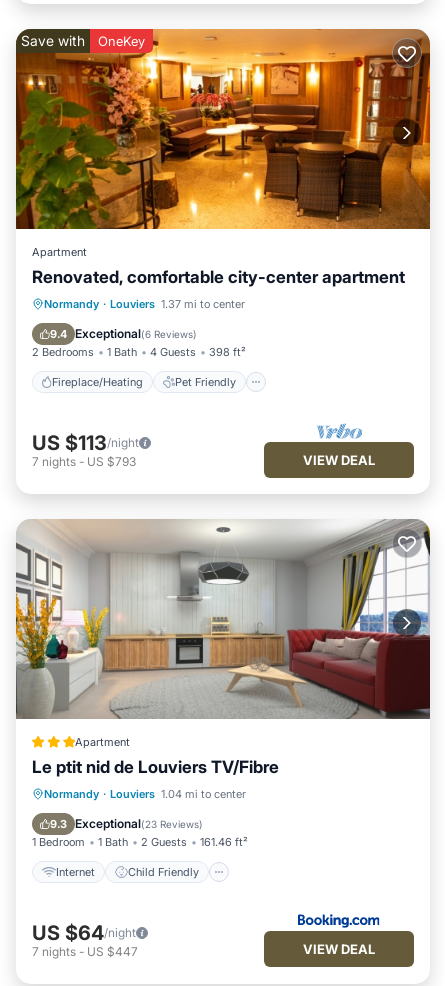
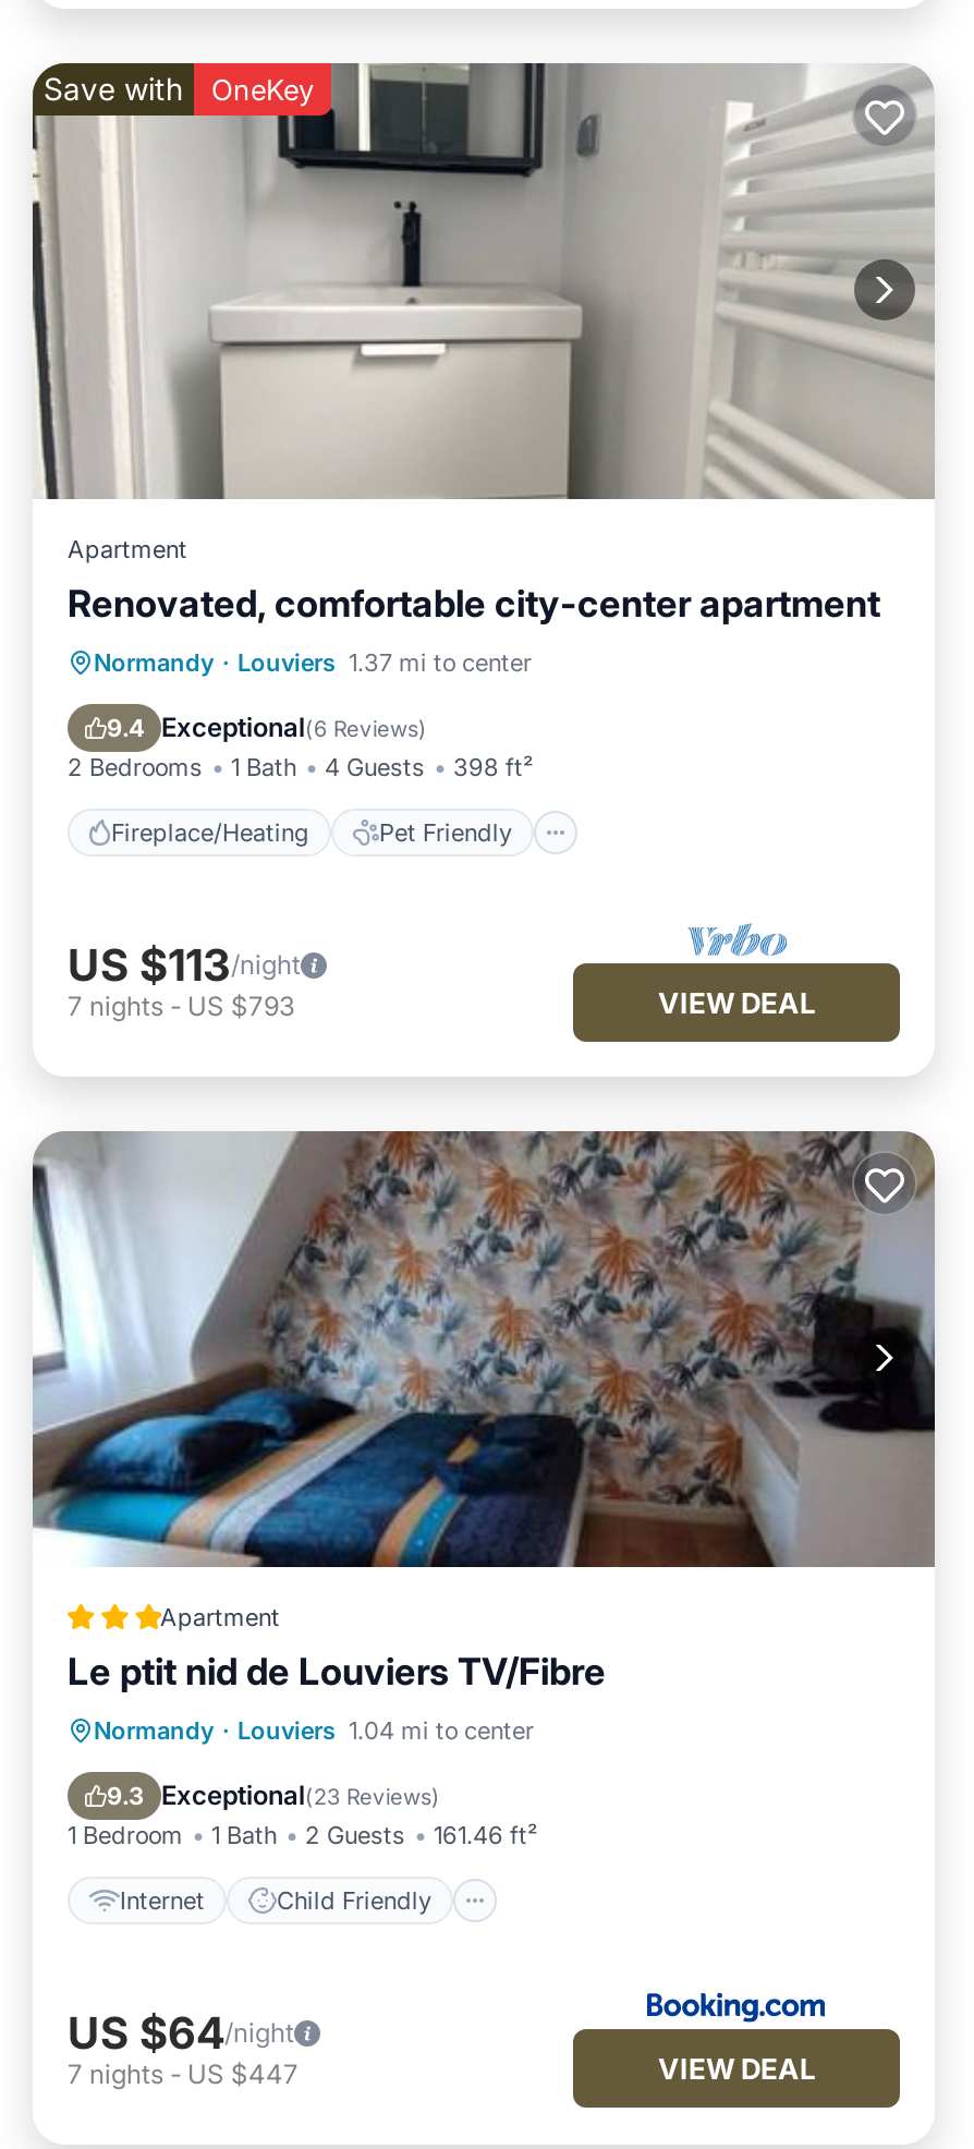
[15,28,431,230] [image] -> [33,61,935,501] [image]
[15,519,430,720] [image] -> [31,1129,937,1567] [image]

